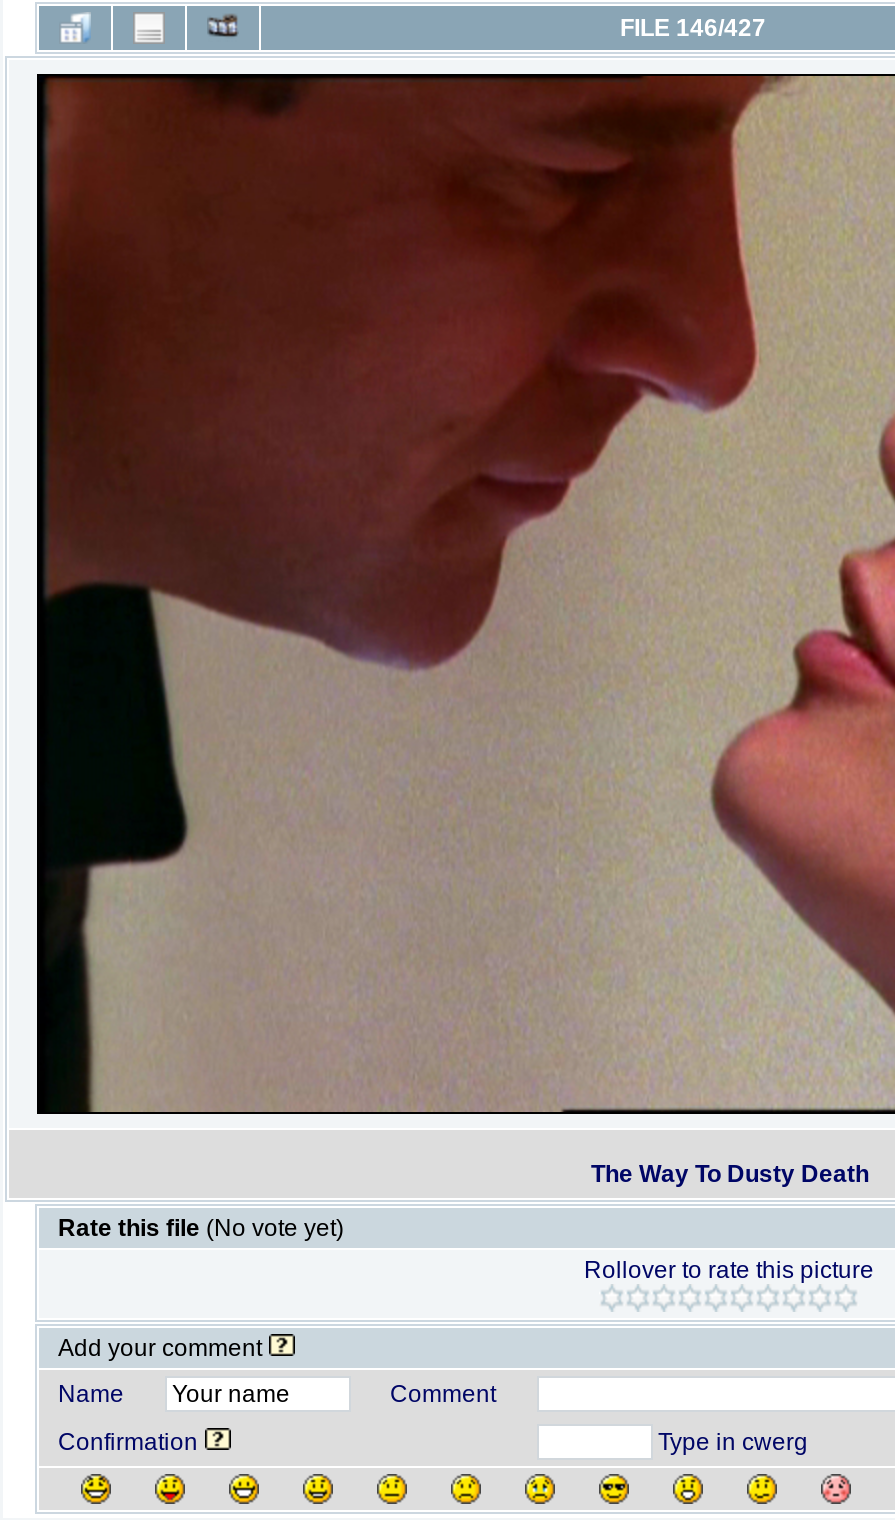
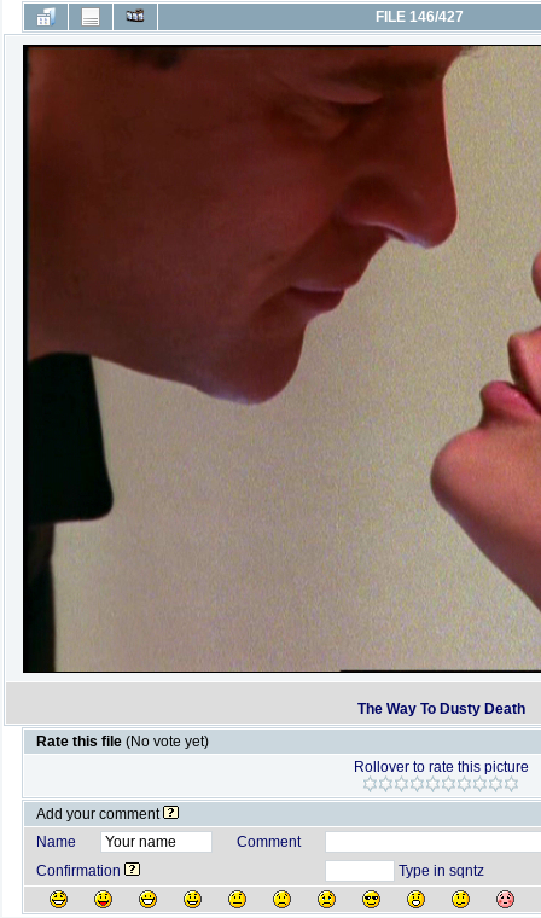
[652,1428,808,1456] Type in cwerg -> [394,862,484,879] Type in sqntz

